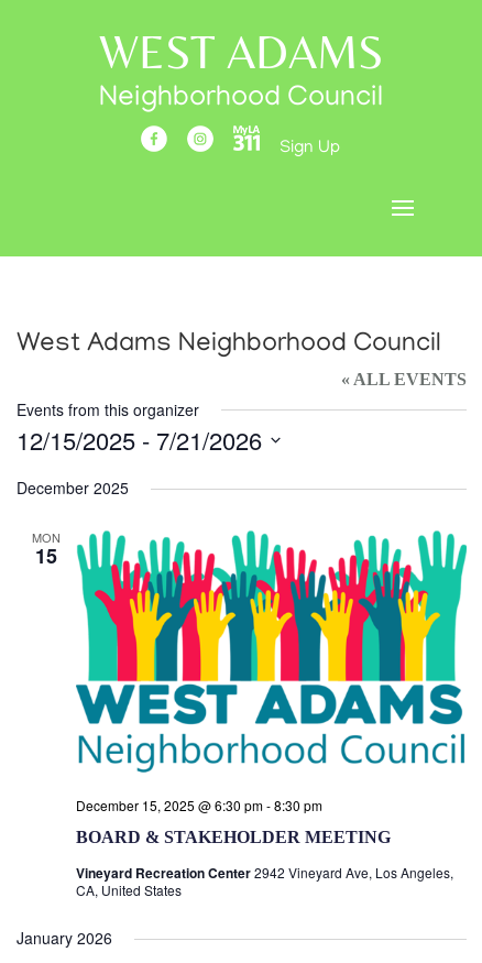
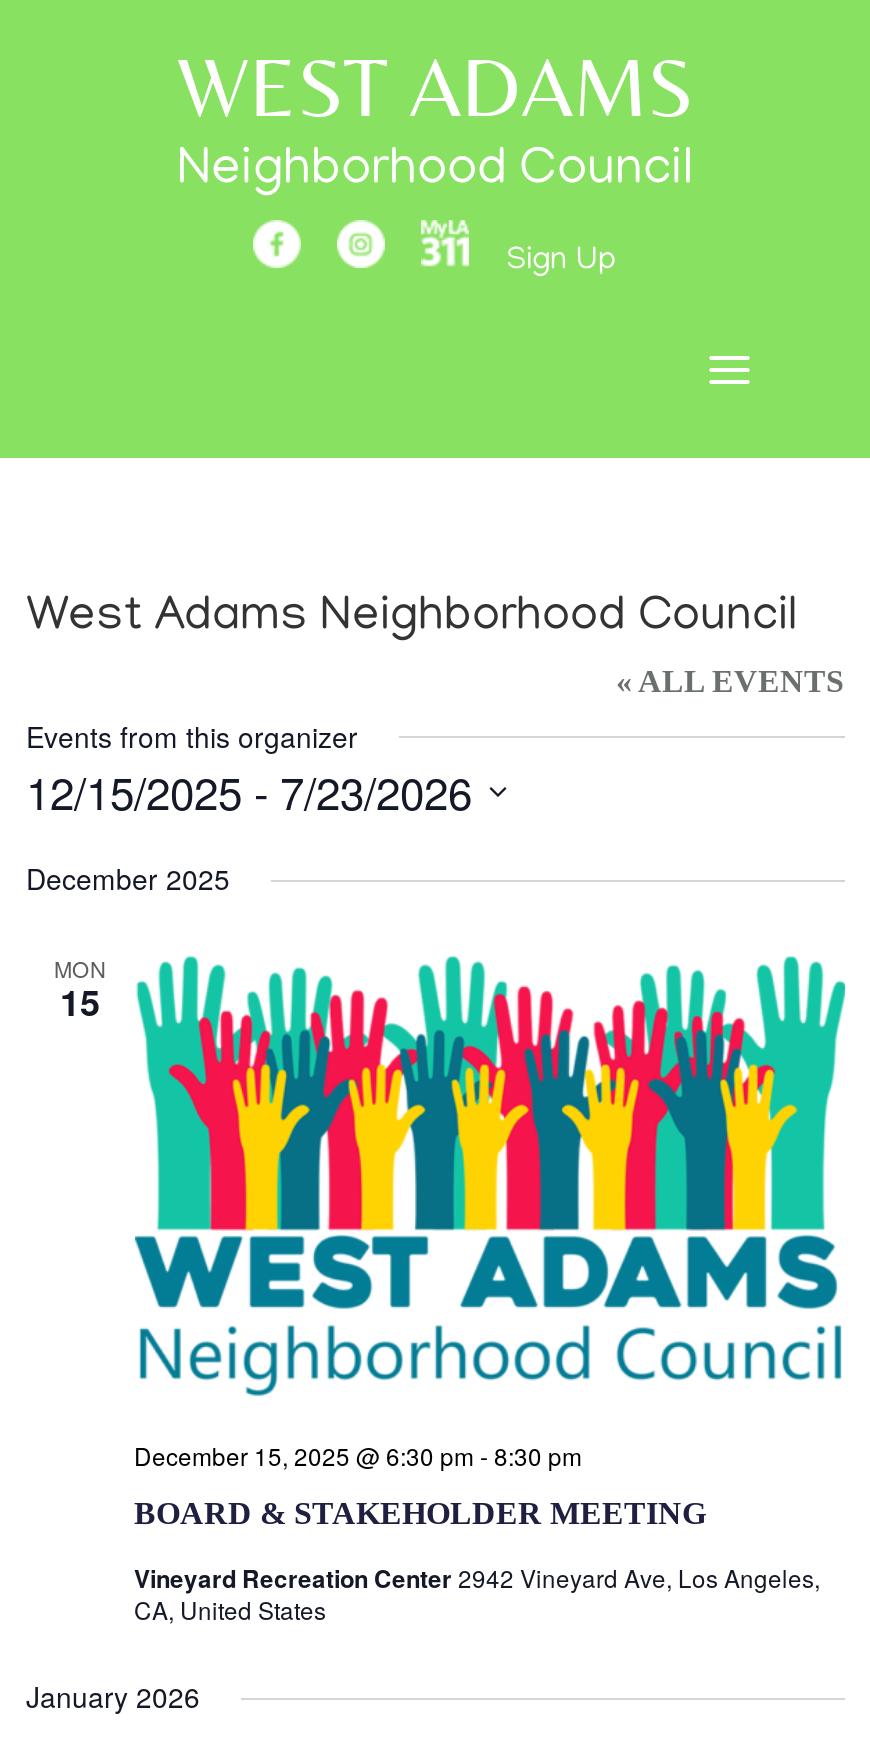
[16,423,261,457] 12/15/2025 - 7/21/2026 -> [26,760,472,822] 12/15/2025 - 7/23/2026

